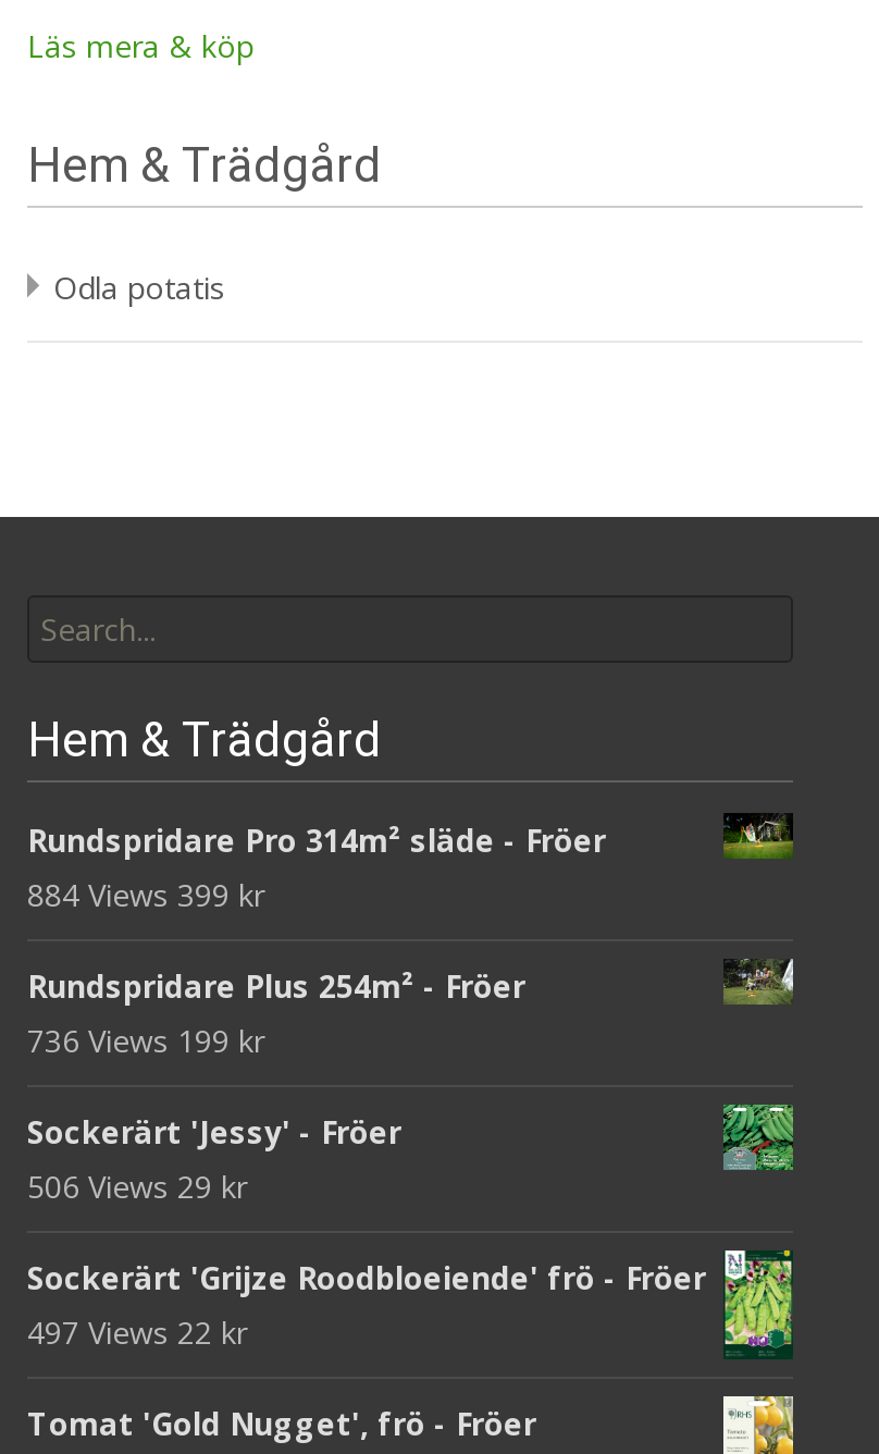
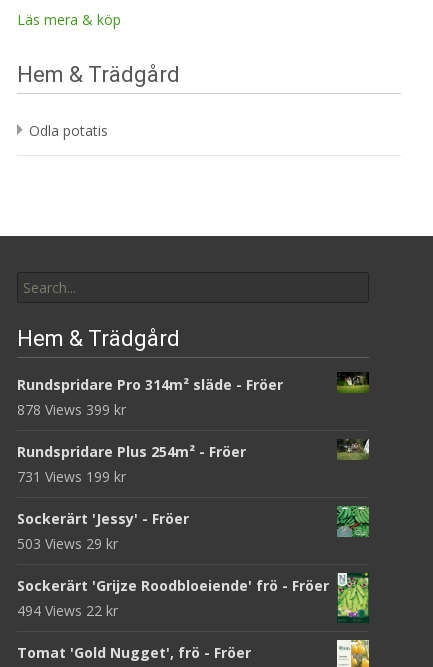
[27,873,264,914] 884 Views 399 kr -> [17,400,126,419] 878 Views 399 kr
[27,1019,264,1060] 736 Views 199 kr -> [17,467,126,486] 731 Views 199 kr
[27,1165,247,1206] 506 Views 29 kr -> [17,534,118,553] 503 Views 29 kr
[27,1311,247,1352] 497 Views 22 kr -> [17,601,118,620] 494 Views 22 kr

